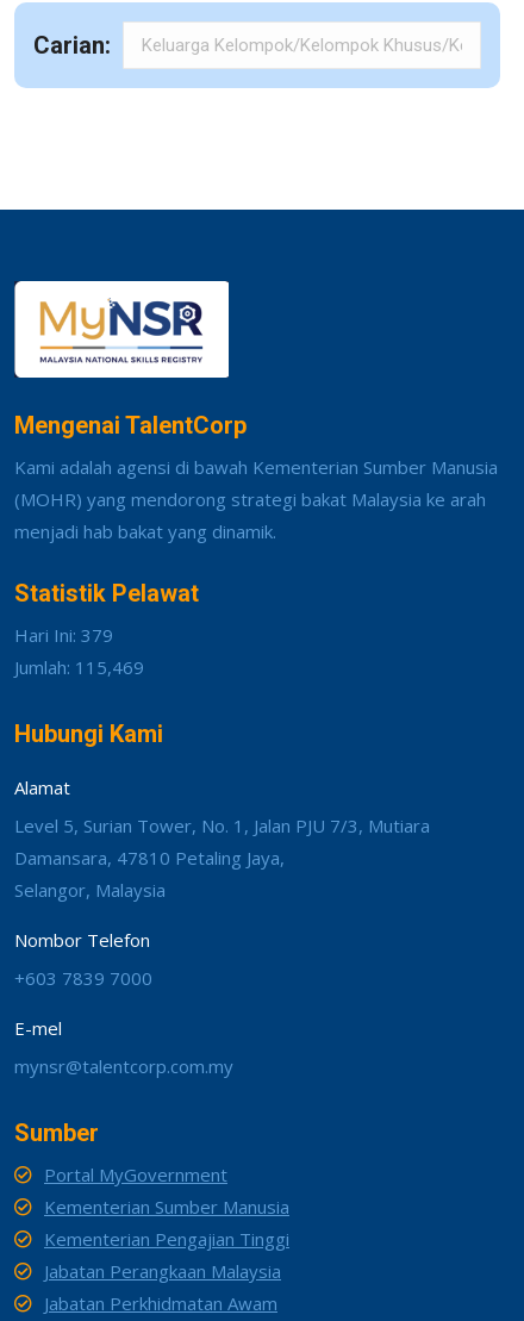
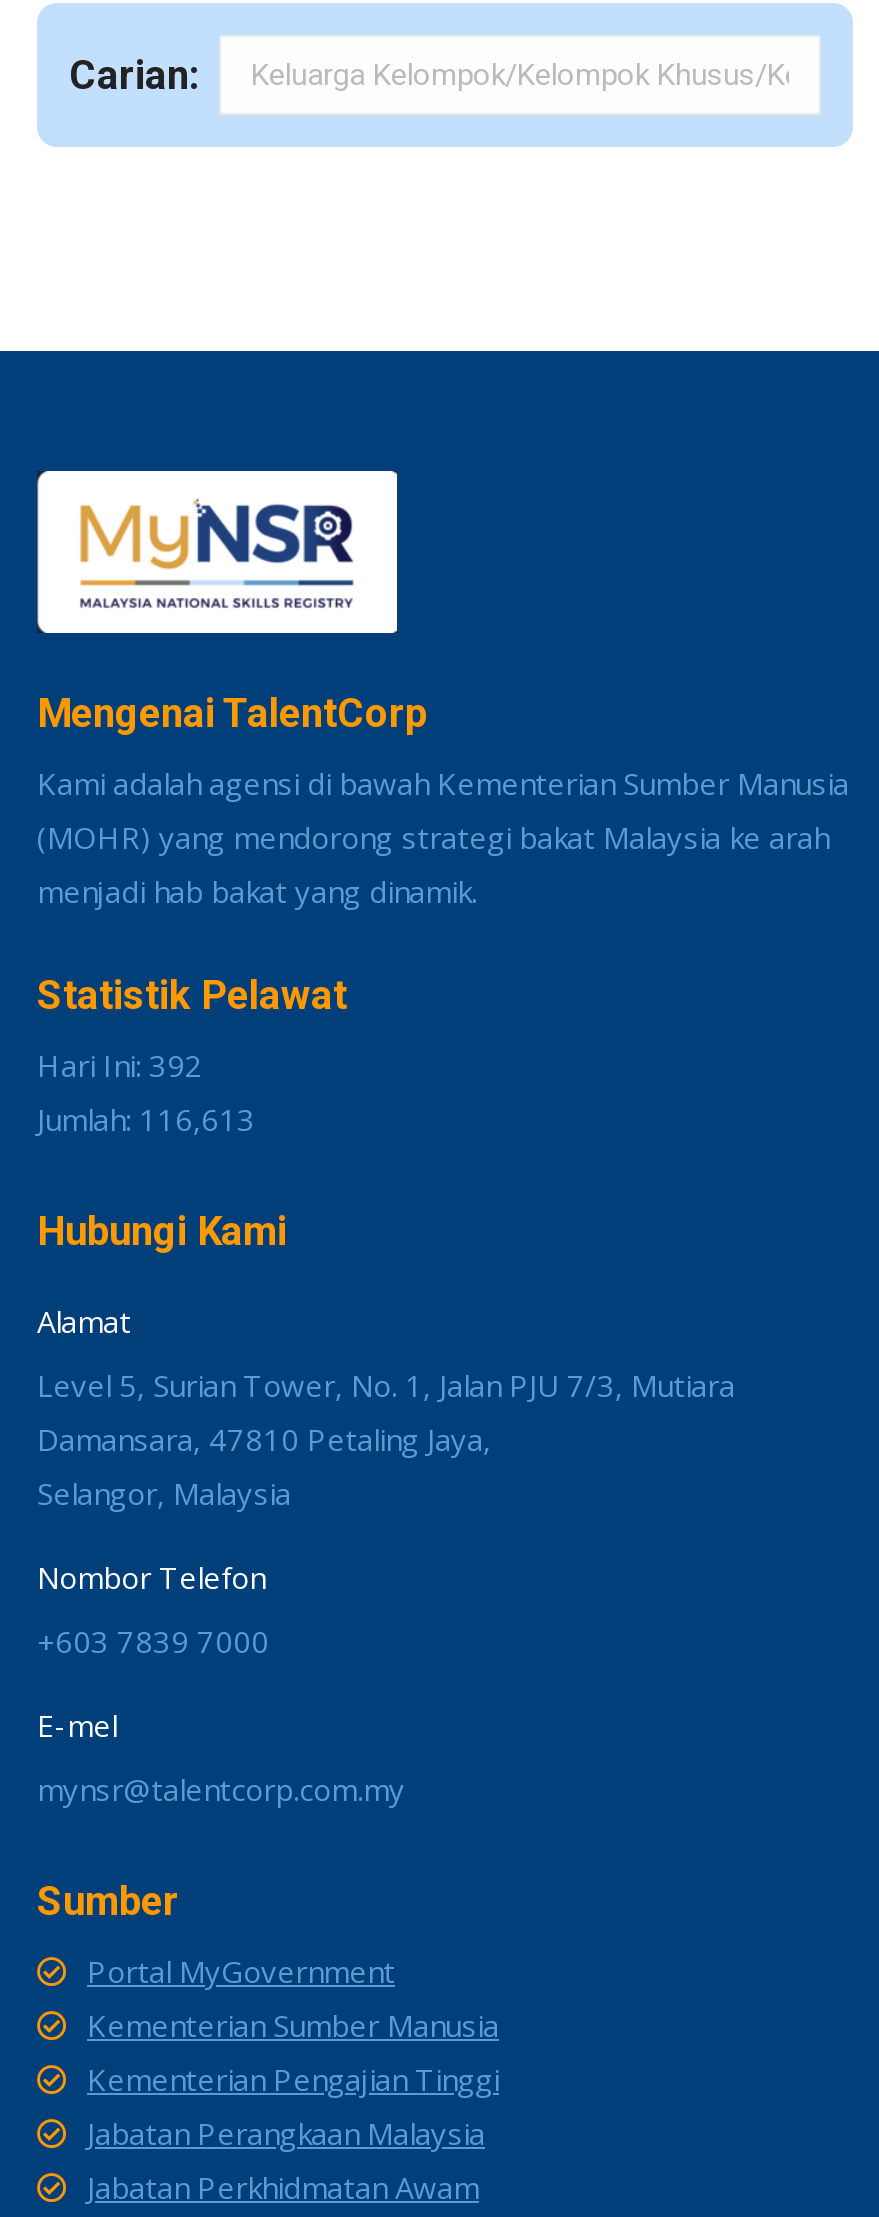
[14,623,113,647] Hari Ini: 379 -> [37,1045,203,1085] Hari Ini: 392
[14,655,144,679] Jumlah: 115,469 -> [37,1099,255,1139] Jumlah: 116,613

